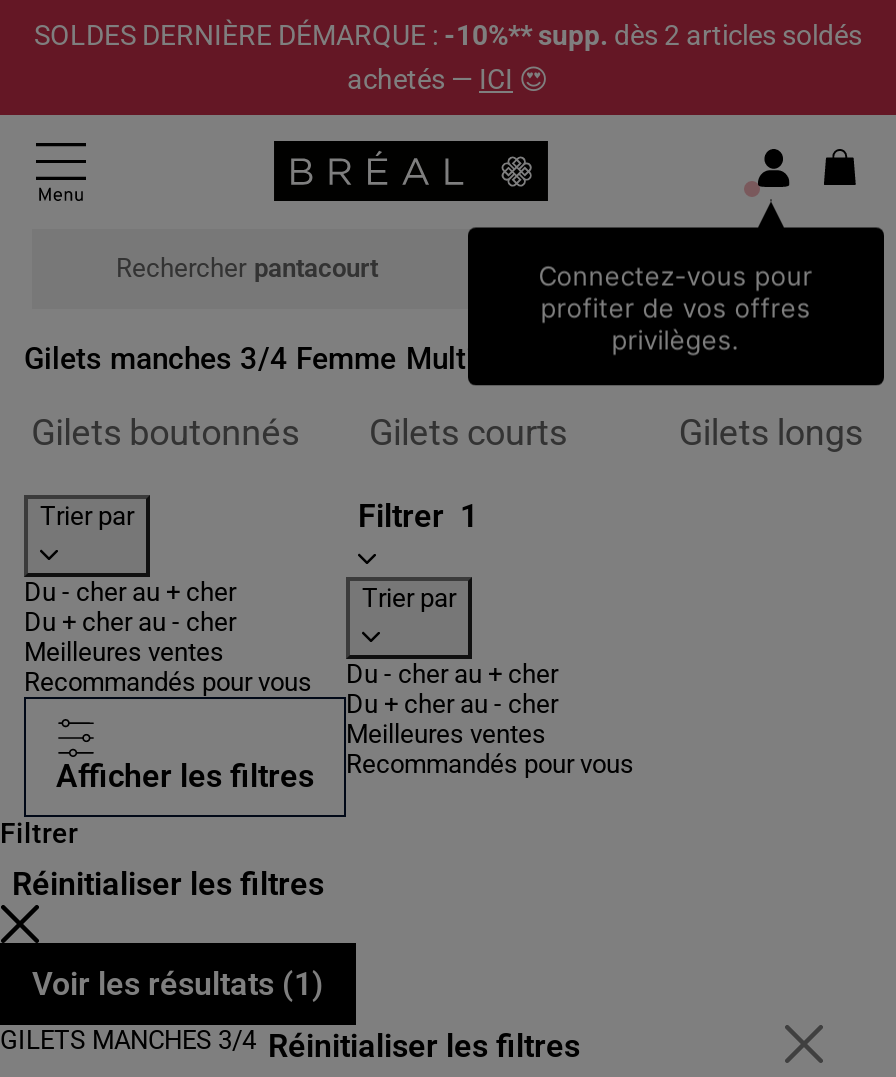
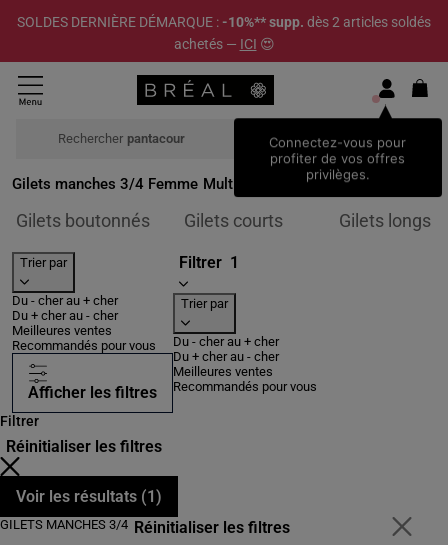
[116,253,268,283] Rechercher p -> [58,131,173,146] Rechercher pantaco

